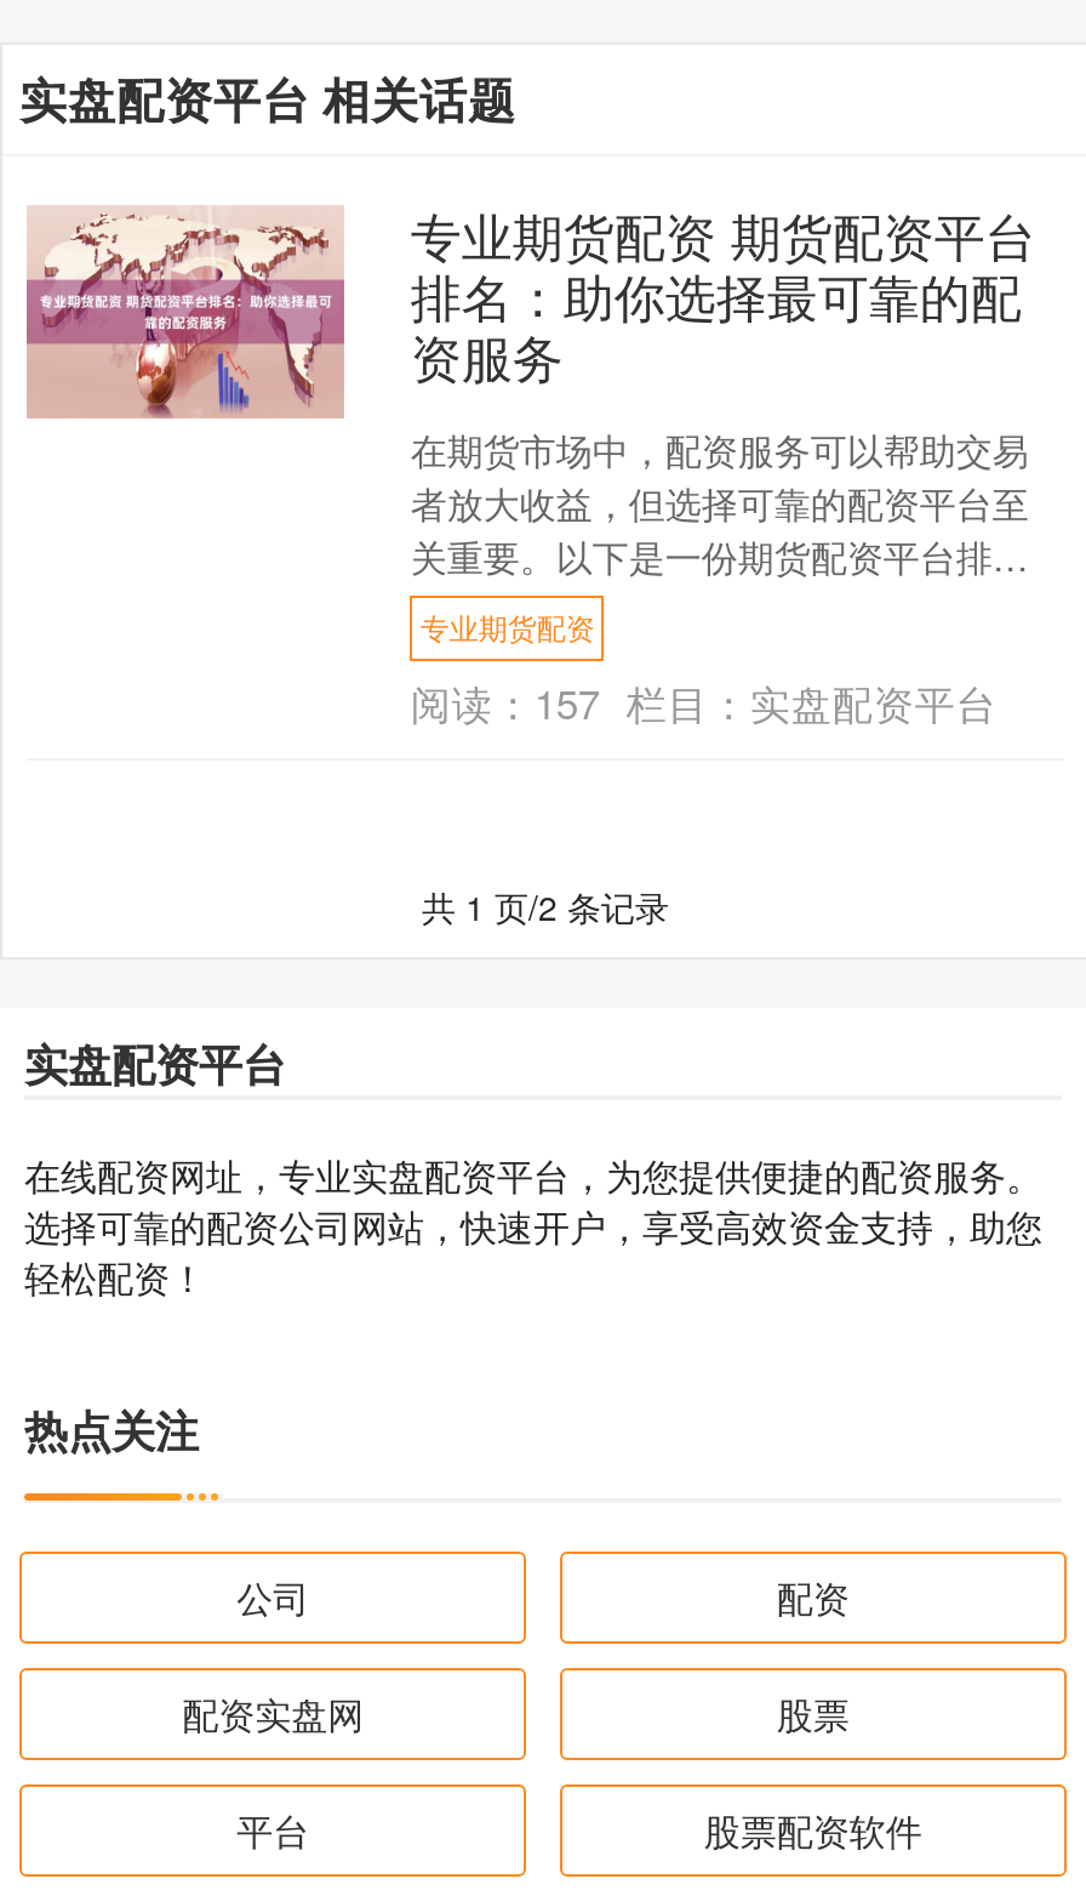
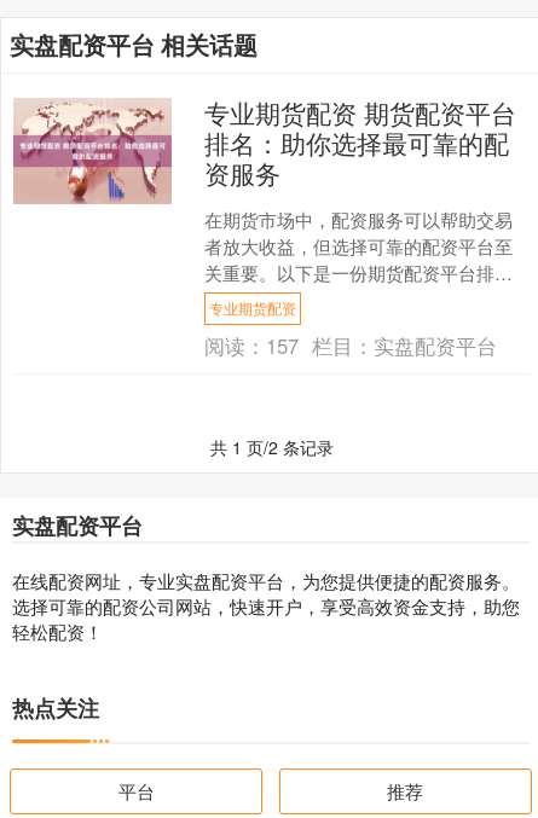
[182,1571,849,1738] 公司 | 配资 | 配资实盘网 | 股票 -> none
[704,1804,922,1855] 股票配资软件 -> [387,778,424,804] 推荐

